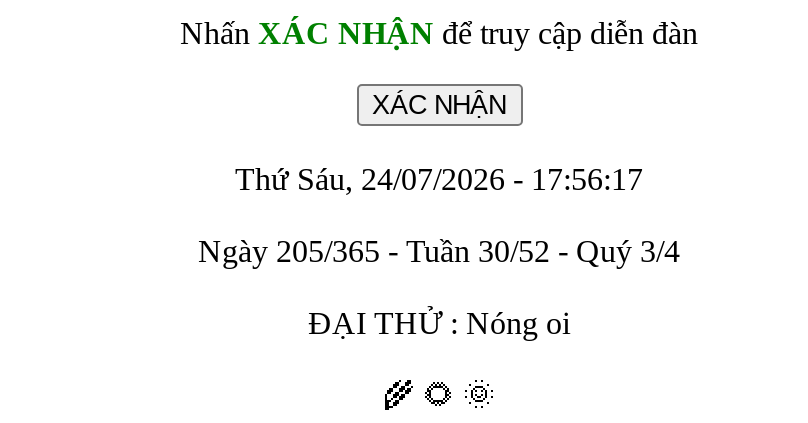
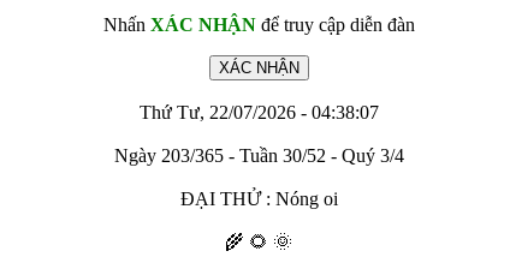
[235,162,643,196] Thứ Sáu, 24/07/2026 - 17:56:17 -> [139,102,378,122] Thứ Tư, 22/07/2026 - 04:38:07
[198,234,680,268] Ngày 205/365 - Tuần 30/52 - Quý 3/4 -> [114,145,404,166] Ngày 203/365 - Tuần 30/52 - Quý 3/4

